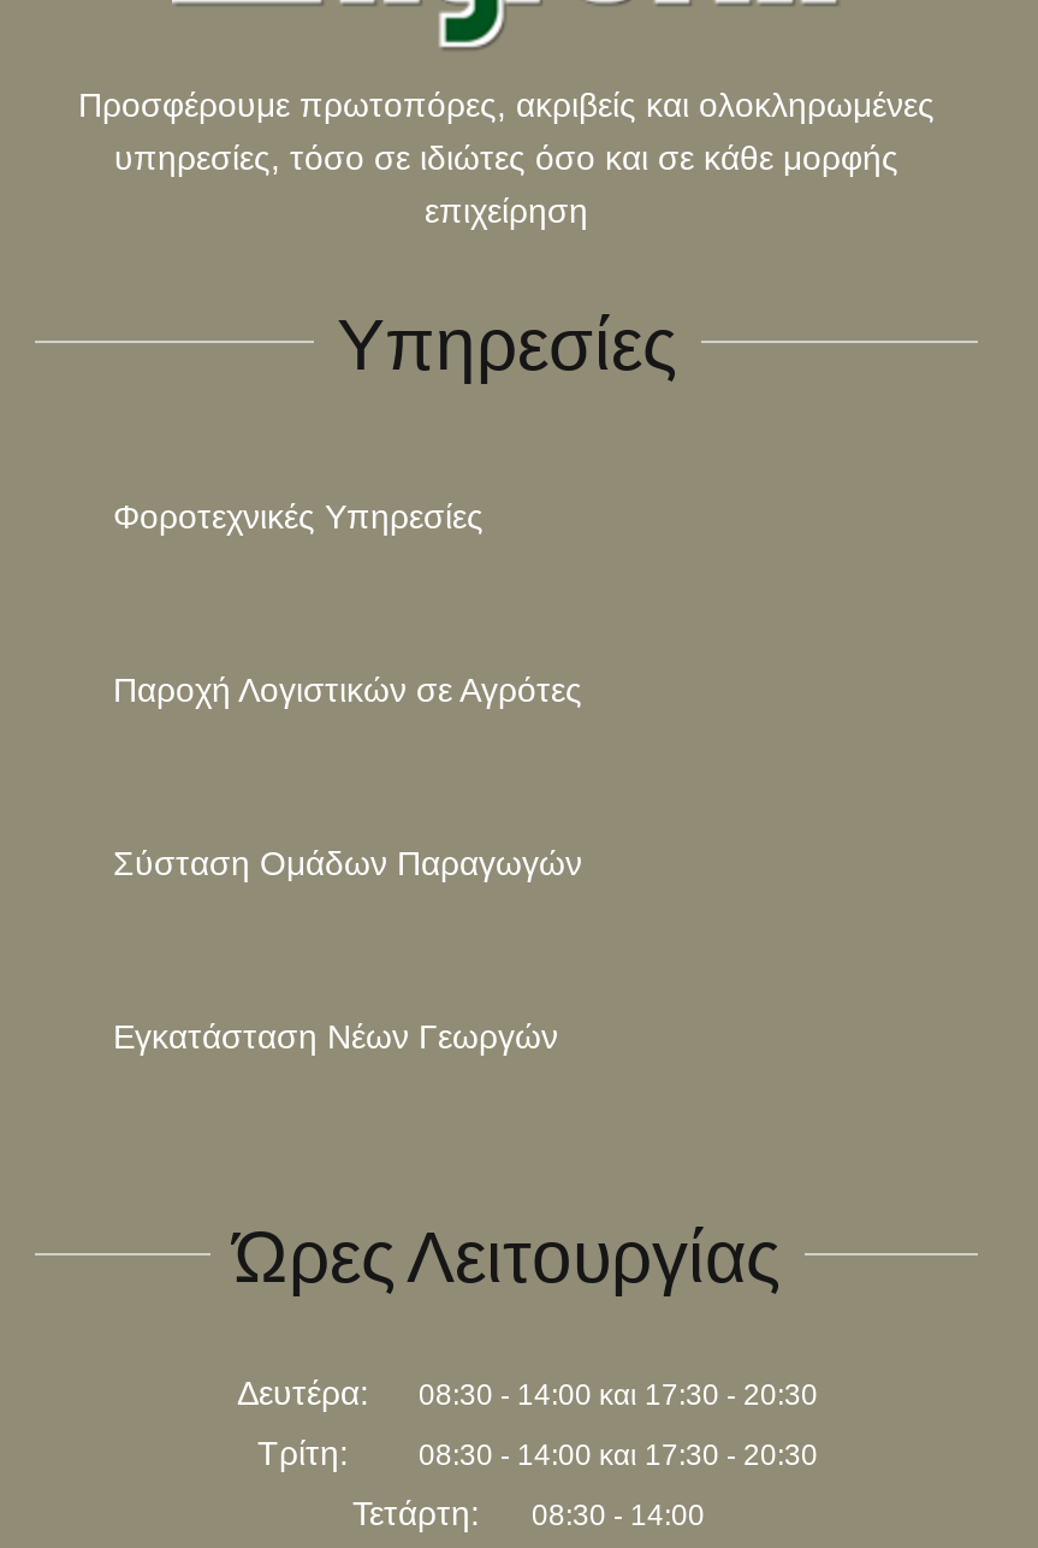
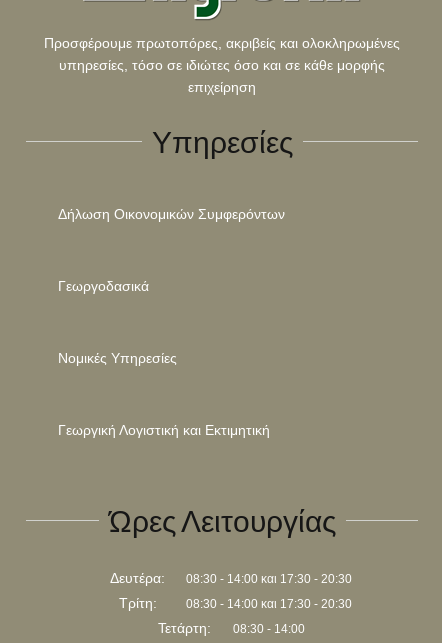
[113,496,483,535] Φοροτεχνικές Υπηρεσίες -> [58,206,285,222] Δήλωση Οικονομικών Συμφερόντων
[113,670,582,708] Παροχή Λογιστικών σε Αγρότες -> [58,278,149,294] Γεωργοδασικά
[113,843,582,881] Σύσταση Ομάδων Παραγωγών -> [58,350,177,366] Νομικές Υπηρεσίες
[113,1016,558,1055] Εγκατάσταση Νέων Γεωργών -> [58,422,270,438] Γεωργική Λογιστική και Εκτιμητική

